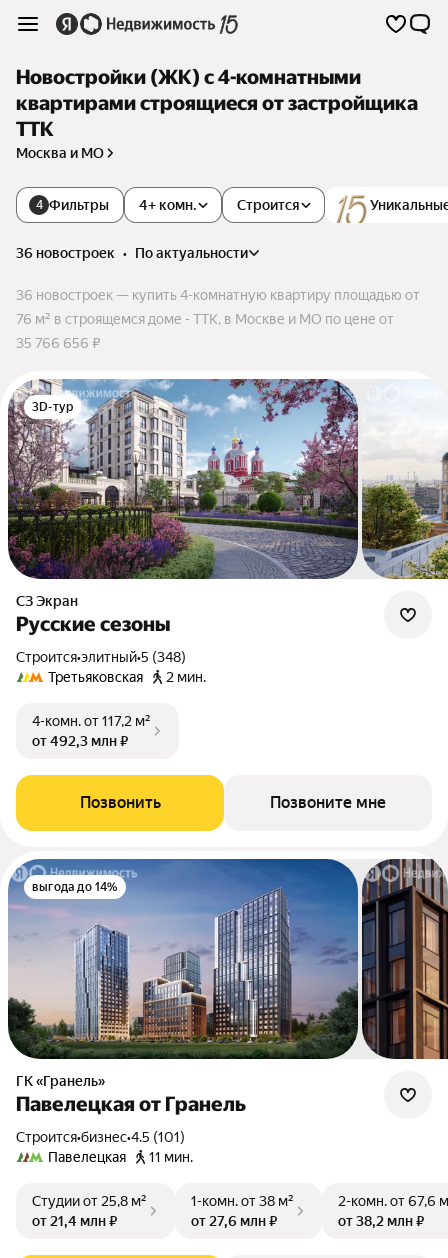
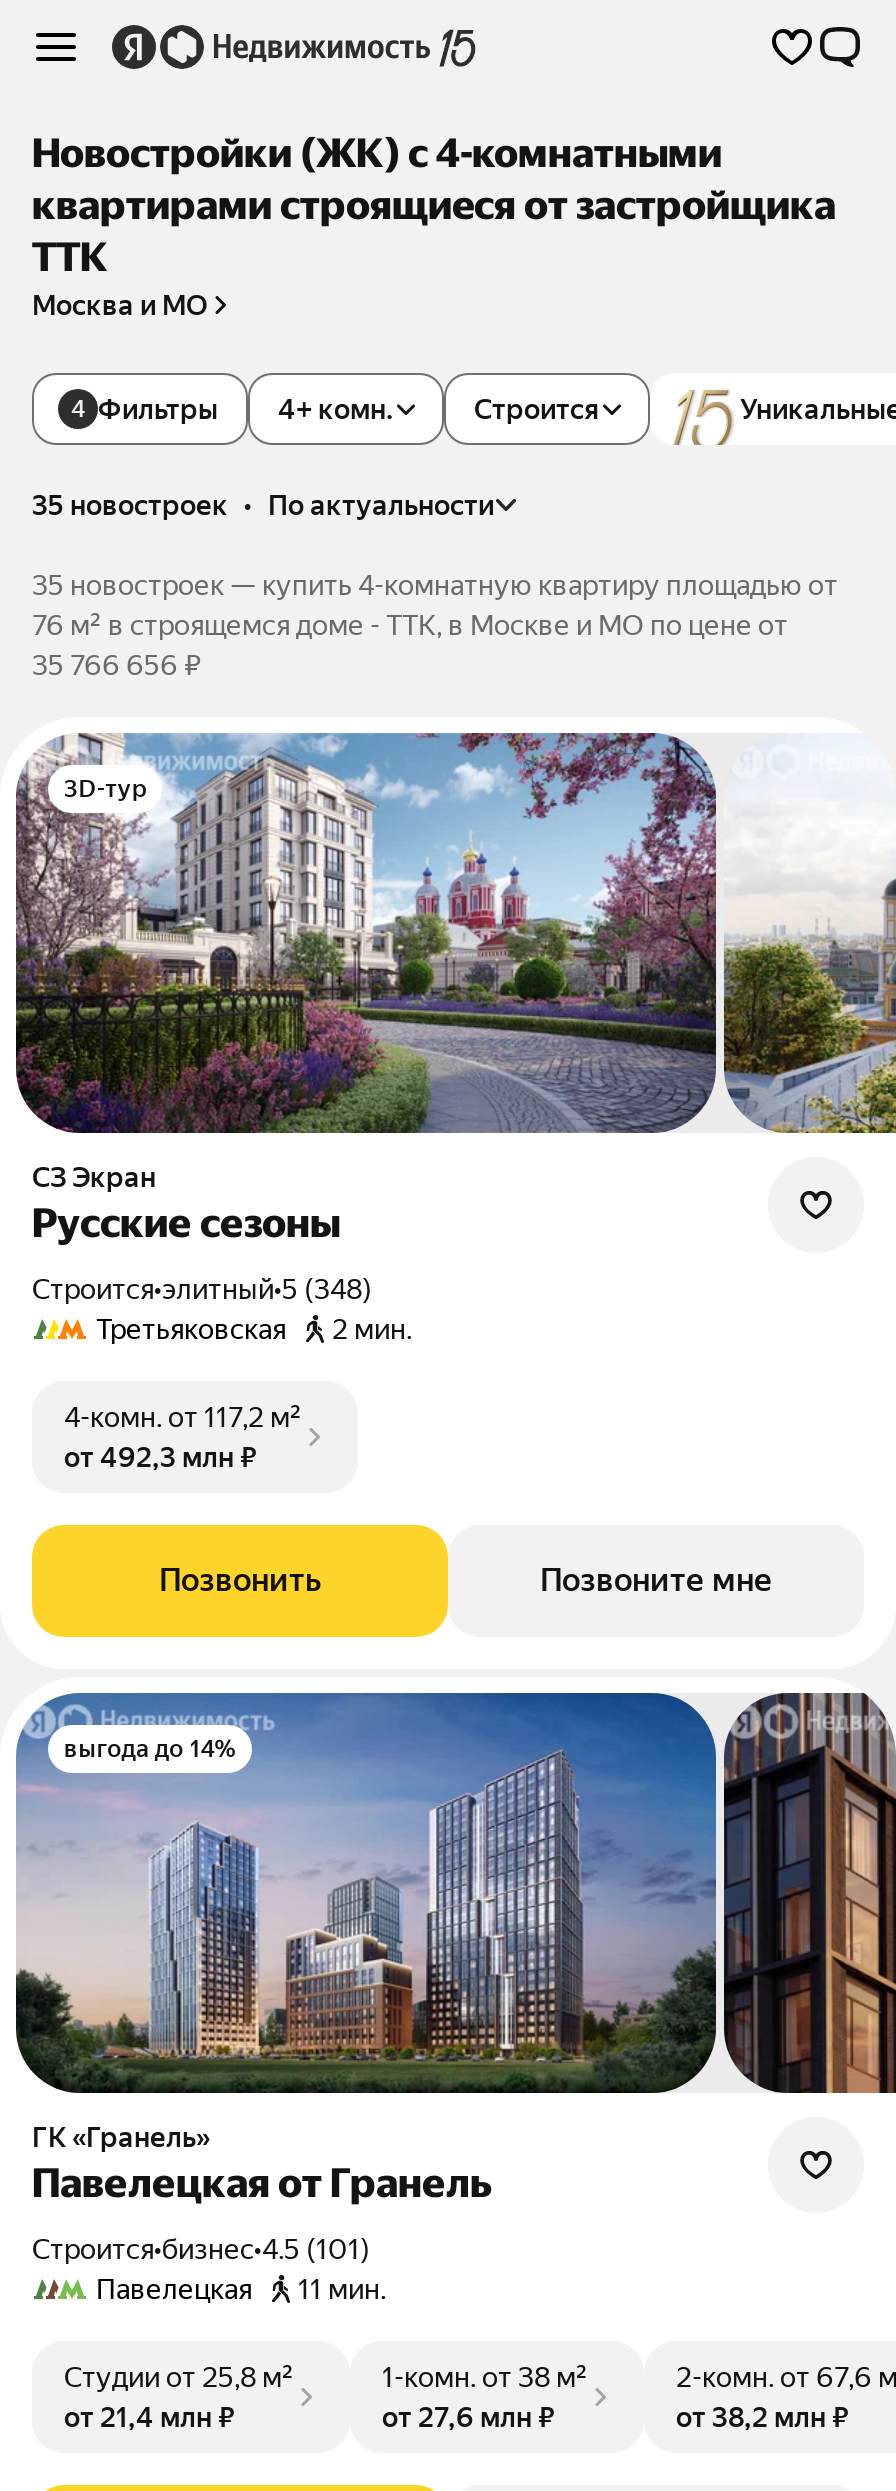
[16,245,248,261] 36 новостроек • по актуальности -> [32,489,494,521] 35 новостроек • по актуальности
[16,287,420,303] 36 новостроек — купить 4-комнатную квартиру площадью от -> [32,569,838,601] 35 новостроек — купить 4-комнатную квартиру площадью от

